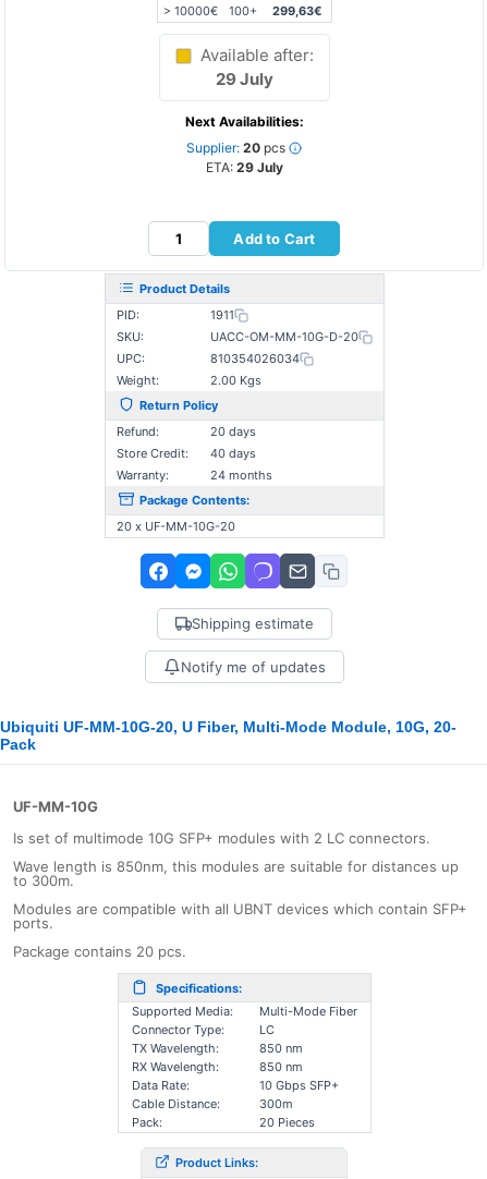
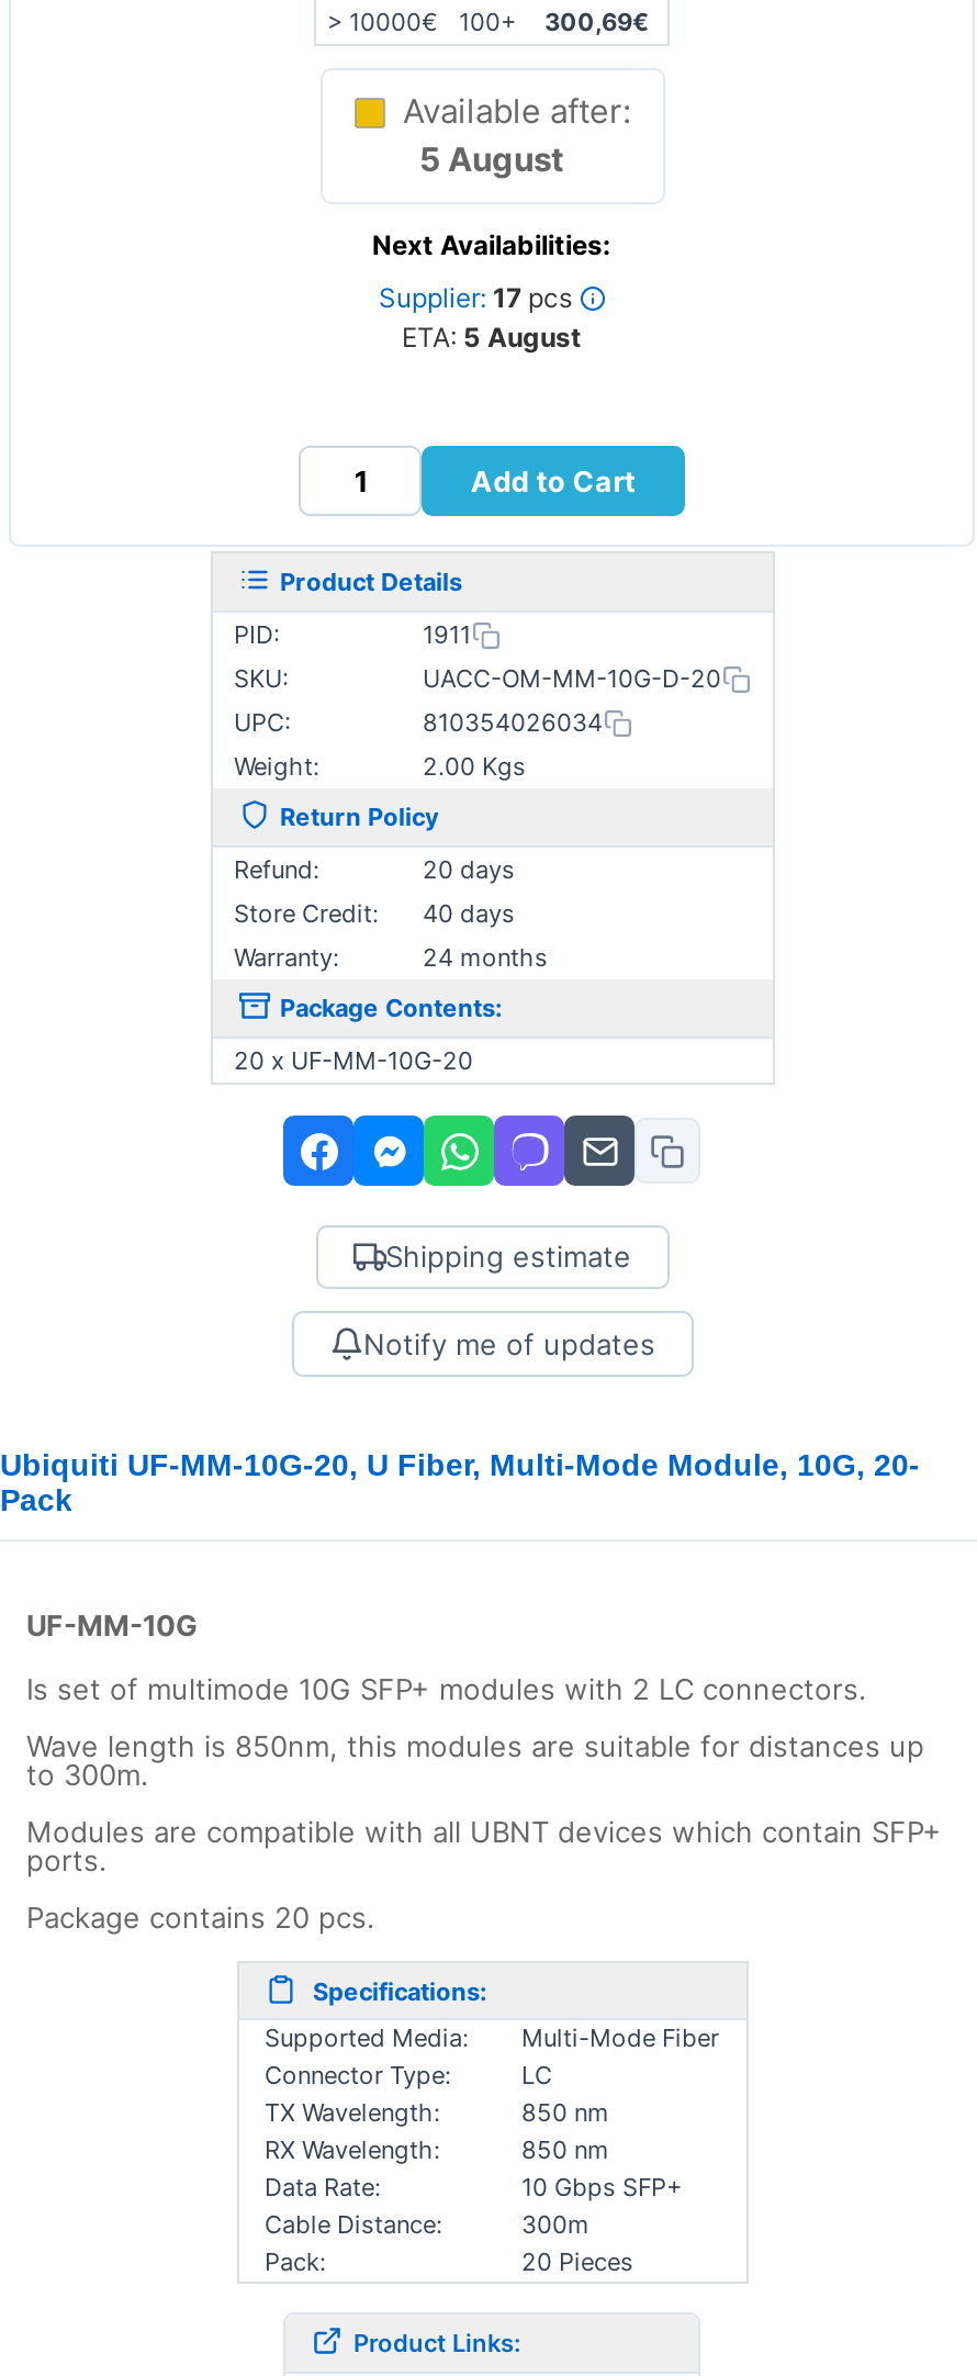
[160,3,322,19] > 10000€ 100+ 299,63€ -> [321,7,650,37] > 10000€ 100+ 300,69€
[215,69,273,89] 29 July -> [419,138,564,180] 5 August
[186,139,285,156] Supplier: 20 pcs -> [379,281,572,314] Supplier: 17 pcs
[205,159,283,175] ETA: 29 July -> [402,321,582,354] ETA: 5 August

